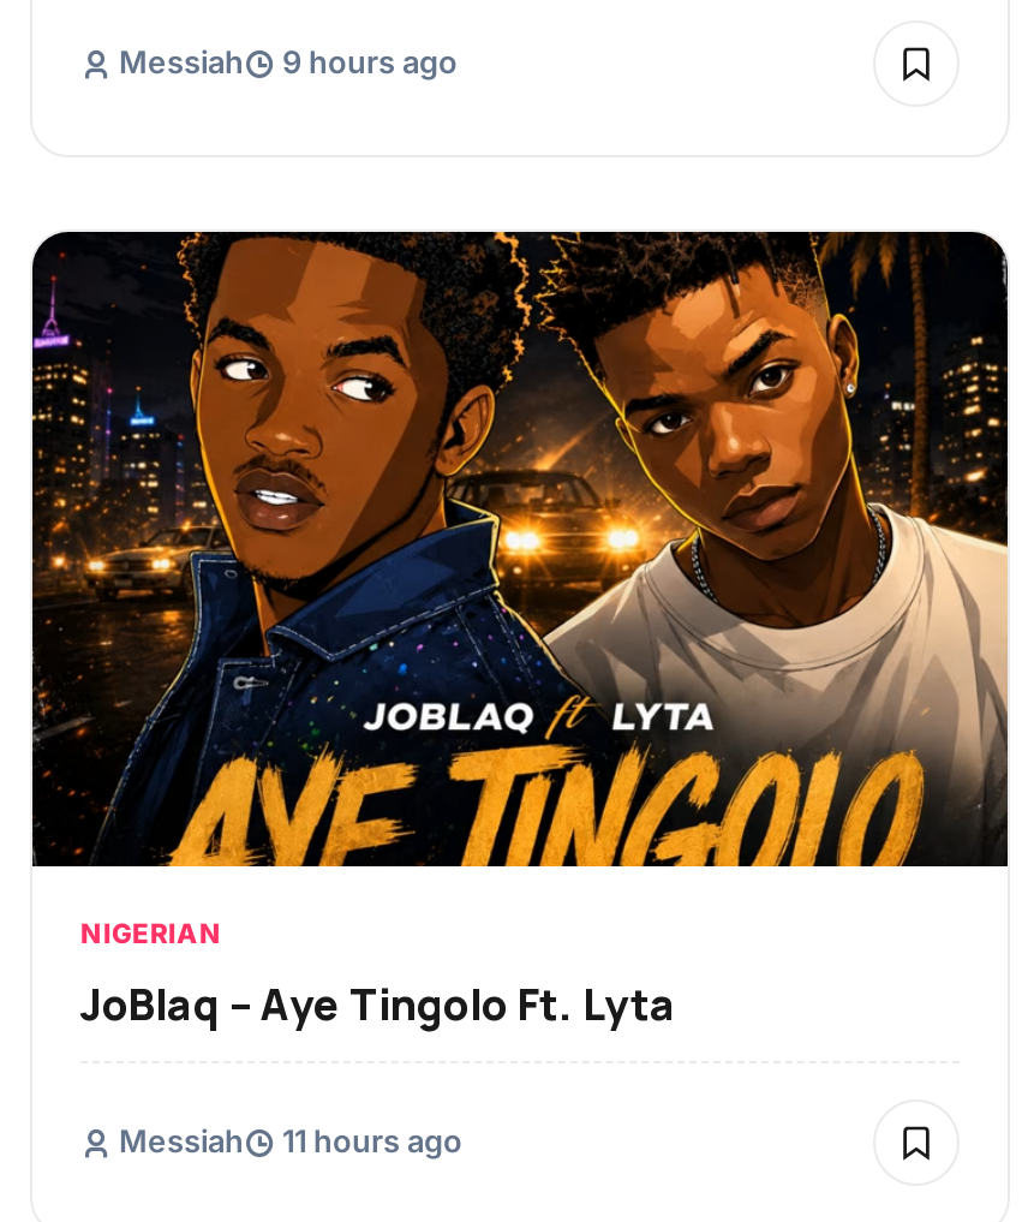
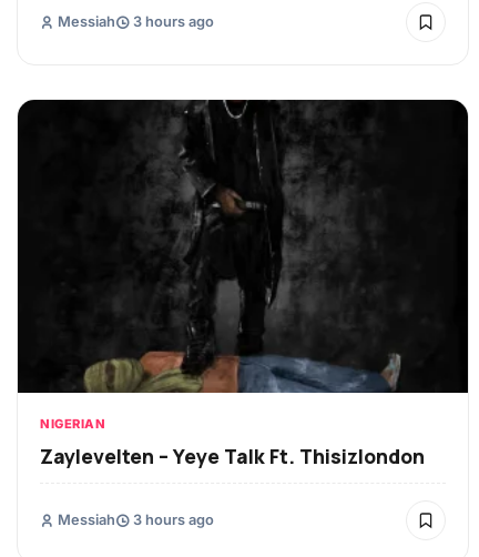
[119,46,458,82] Messiah 9 hours ago -> [58,14,214,31] Messiah 3 hours ago
[30,230,1010,869] [image] -> [17,99,469,394] [image]
[80,975,676,1033] JoBlaq – Aye Tingolo Ft. Lyta -> [40,443,425,470] Zaylevelten – Yeye Talk Ft. Thisizlondon
[119,1124,462,1160] Messiah 11 hours ago -> [58,512,214,529] Messiah 3 hours ago

